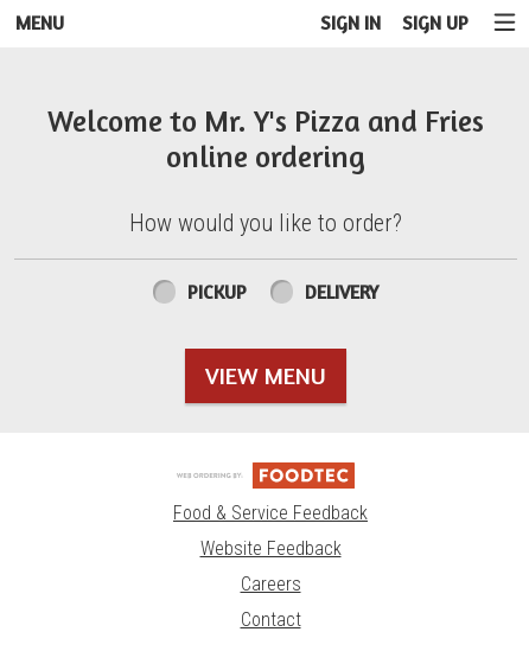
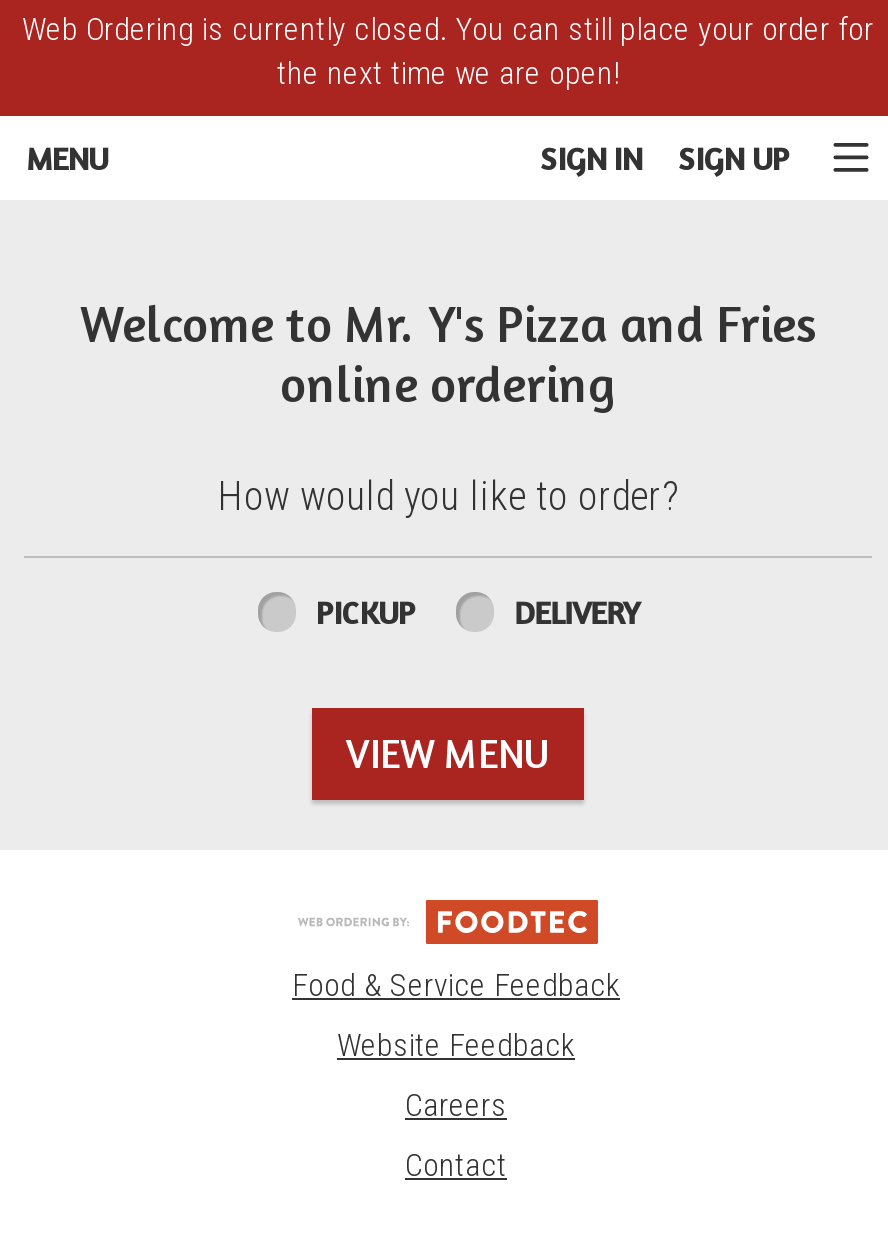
none -> [22,10,874,92] Web Ordering is currently closed. You can still place your order for | the next time we are open!

